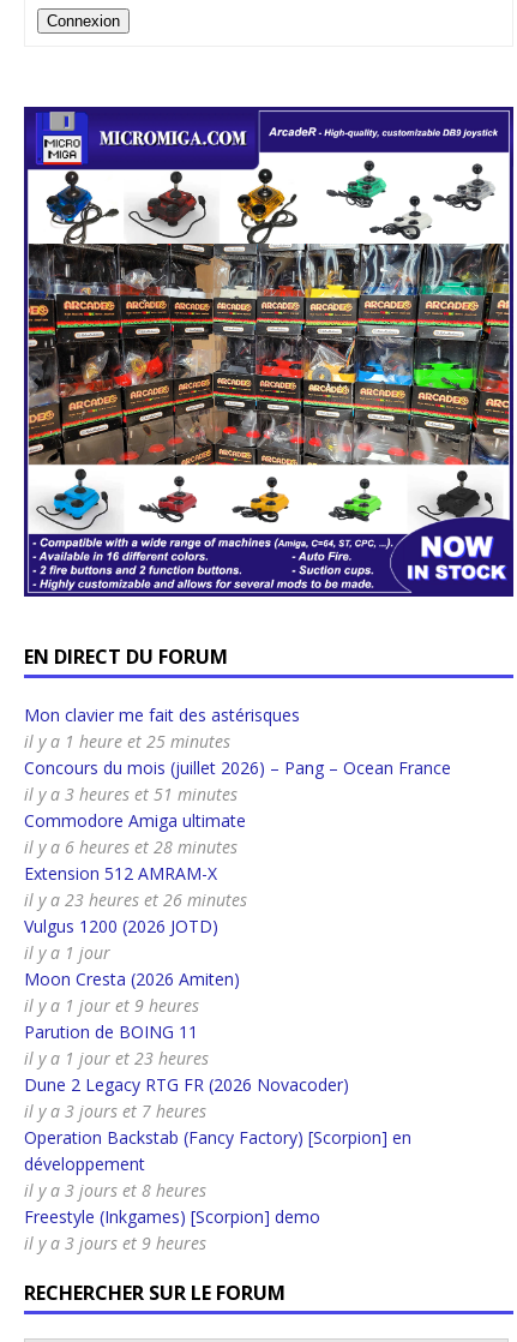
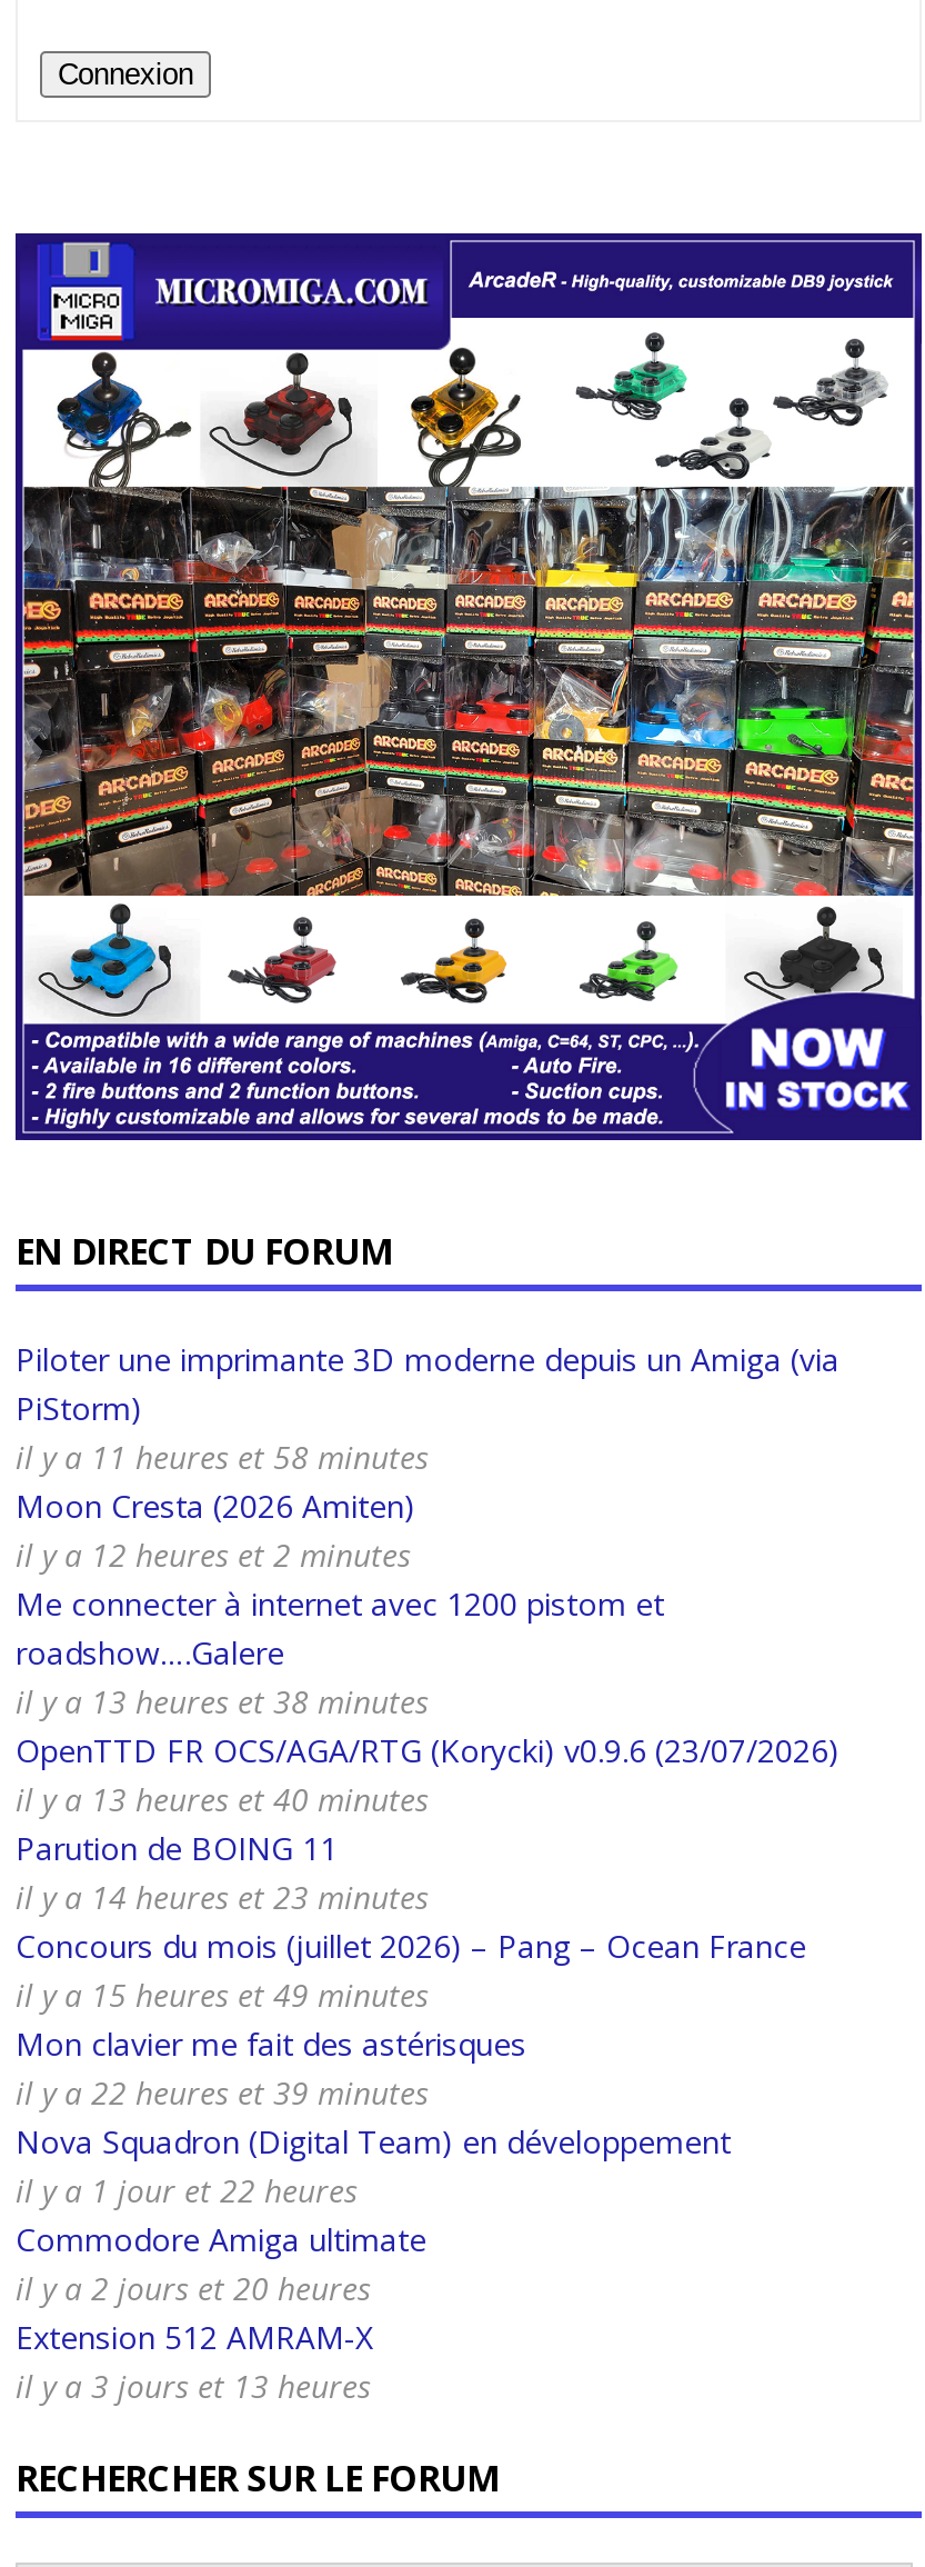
none -> [16,1339,839,2017] Piloter une imprimante 3D moderne depuis un Amiga (via | PiStorm) | il y a 11 heures et 58 minutes | il y a 12 heures et 2 minutes | Me connecter à internet avec 1200 pistom et | roadshow….Galere | il y a 13 heures et 38 minutes | OpenTTD FR OCS/AGA/RTG (Korycki) v0.9.6 (23/07/2026) | il y a 13 heures et 40 minutes | il y a 14 heures et 23 minutes | il y a 15 heures et 49 minutes
moved [24,704,300,727] -> [16,2023,526,2066]: Mon clavier me fait des astérisques
[24,730,238,806] il y a 1 heure et 25 minutes | il y a 3 heures et 51 minutes -> [16,2072,731,2212] il y a 22 heures et 39 minutes | Nova Squadron (Digital Team) en développement | il y a 1 jour et 22 heures
moved [24,757,451,780] -> [16,1926,806,1968]: Concours du mois (juillet 2026) – Pang – Ocean France
moved [24,810,246,832] -> [16,2219,426,2261]: Commodore Amiga ultimate
[24,836,238,859] il y a 6 heures et 28 minutes -> [16,2268,371,2310] il y a 2 jours et 20 heures
moved [24,862,217,885] -> [16,2317,373,2359]: Extension 512 AMRAM-X
[24,889,411,1255] il y a 23 heures et 26 minutes | Vulgus 1200 (2026 JOTD) | il y a 1 jour | il y a 1 jour et 9 heures | il y a 1 jour et 23 heures | Dune 2 Legacy RTG FR (2026 Novacoder) | il y a 3 jours et 7 heures | Operation Backstab (Fancy Factory) [Scorpion] en | développement | il y a 3 jours et 8 heures | Freestyle (Inkgames) [Scorpion] demo | il y a 3 jours et 9 heures -> [16,2366,371,2408] il y a 3 jours et 13 heures
moved [24,968,240,991] -> [16,1486,415,1528]: Moon Cresta (2026 Amiten)
moved [24,1021,198,1044] -> [16,1828,338,1870]: Parution de BOING 11

